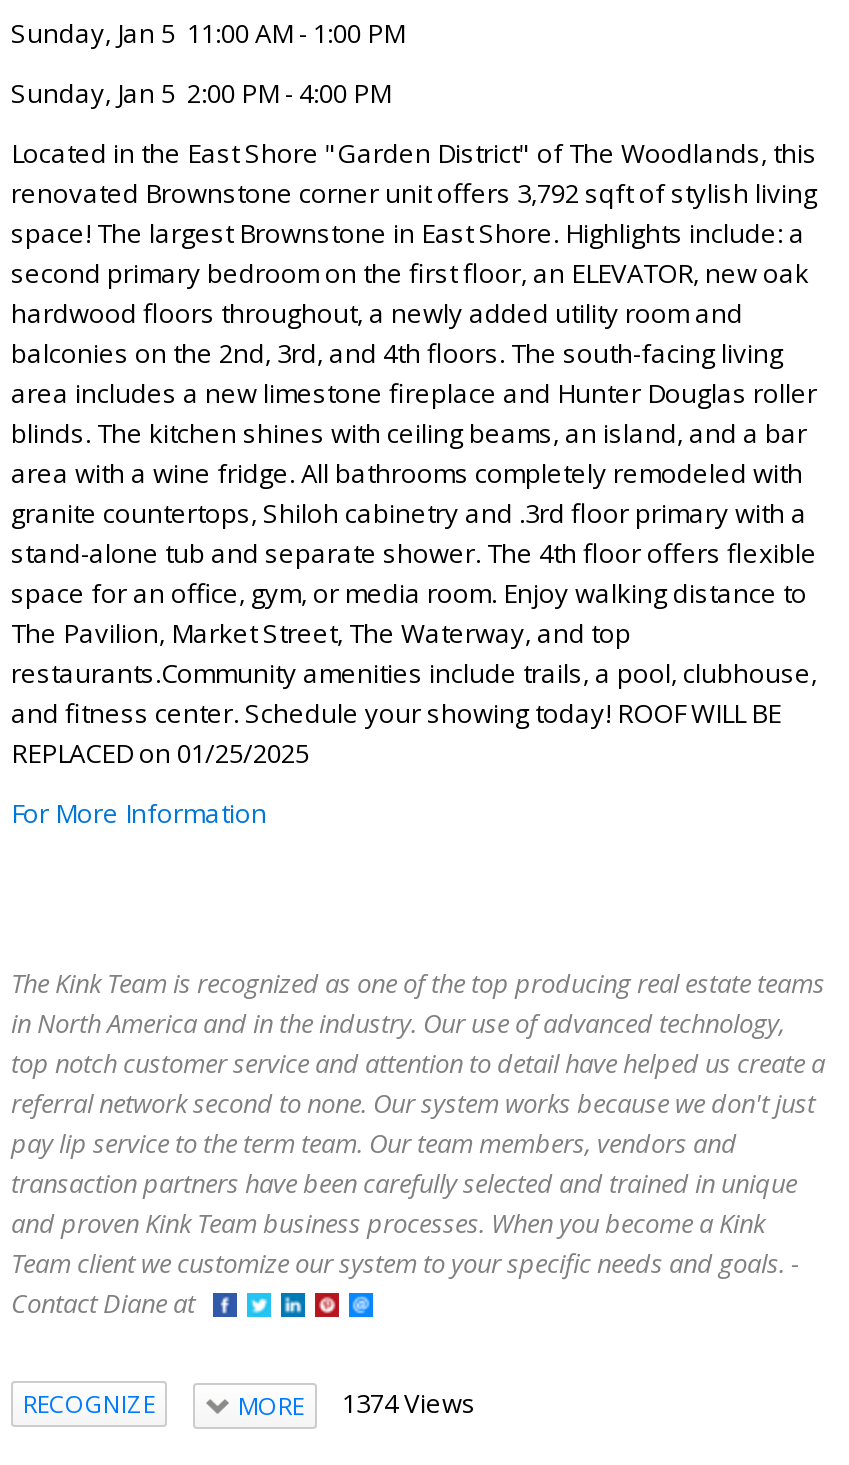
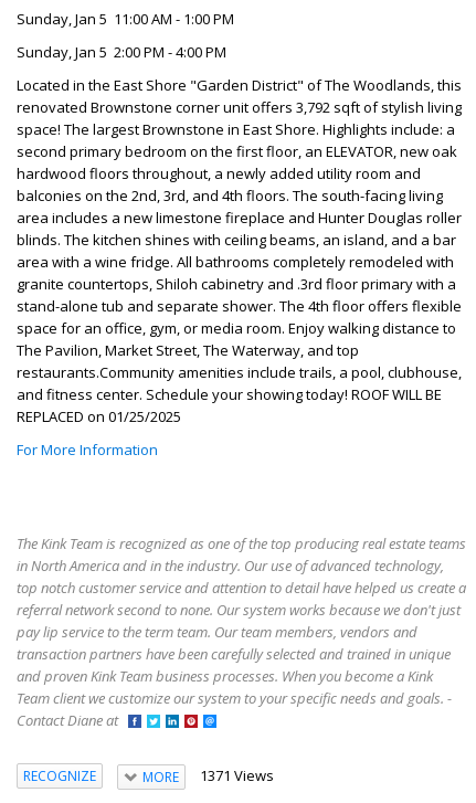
[238,1385,476,1423] MORE 1374 Views -> [142,765,273,786] MORE 1371 Views

